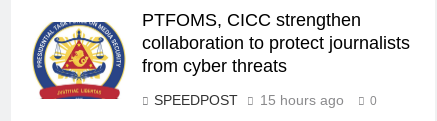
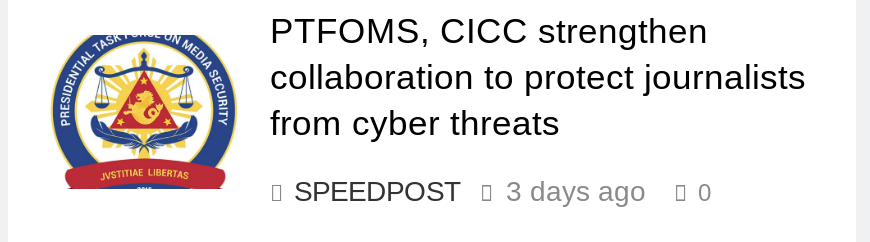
[154,92,377,108] SPEEDPOST 15 hours ago 0 -> [294,176,712,208] SPEEDPOST 3 days ago 0

